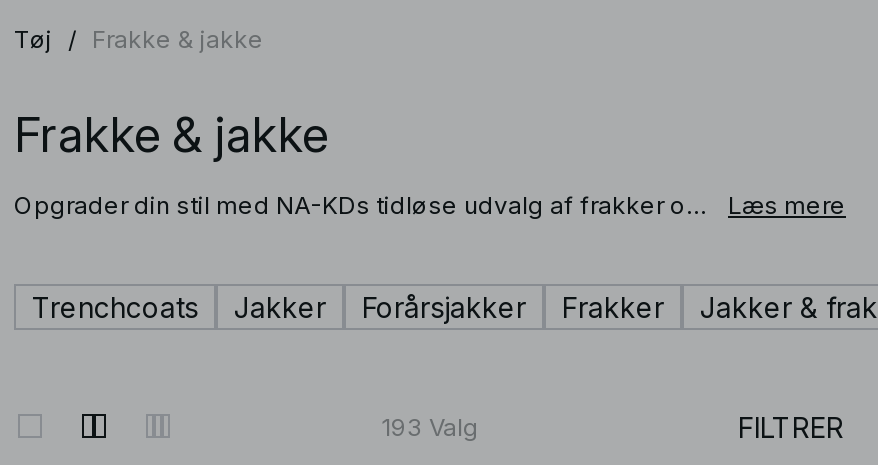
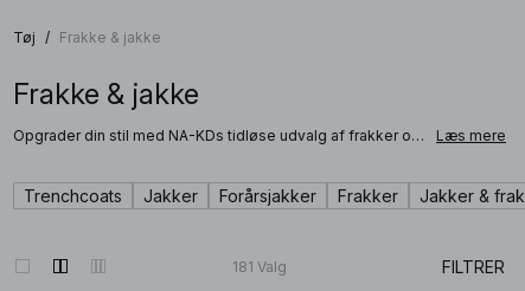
[381,411,479,441] 193 Valg -> [232,257,287,275] 181 Valg

